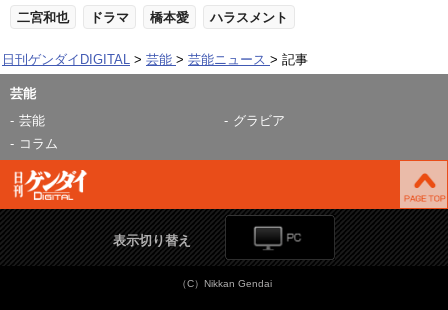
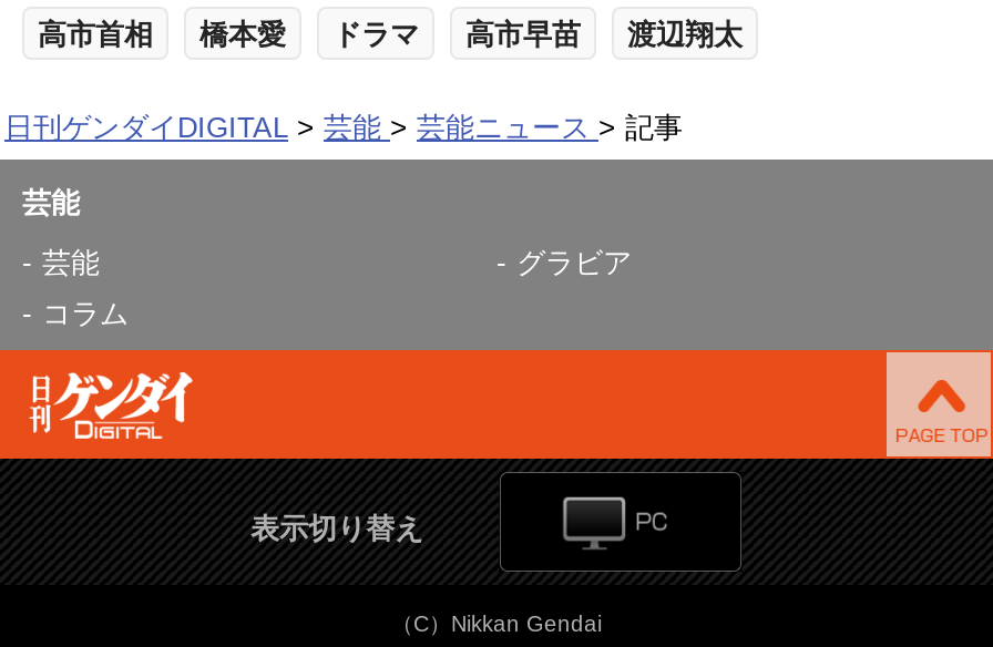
[17,10,69,25] 二宮和也 -> [38,18,286,51] 高市首相 | 橋本愛
[150,10,288,25] 橋本愛 | ハラスメント -> [465,18,743,51] 高市早苗 | 渡辺翔太

